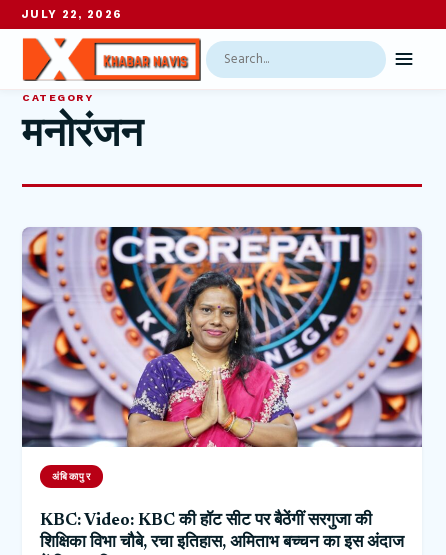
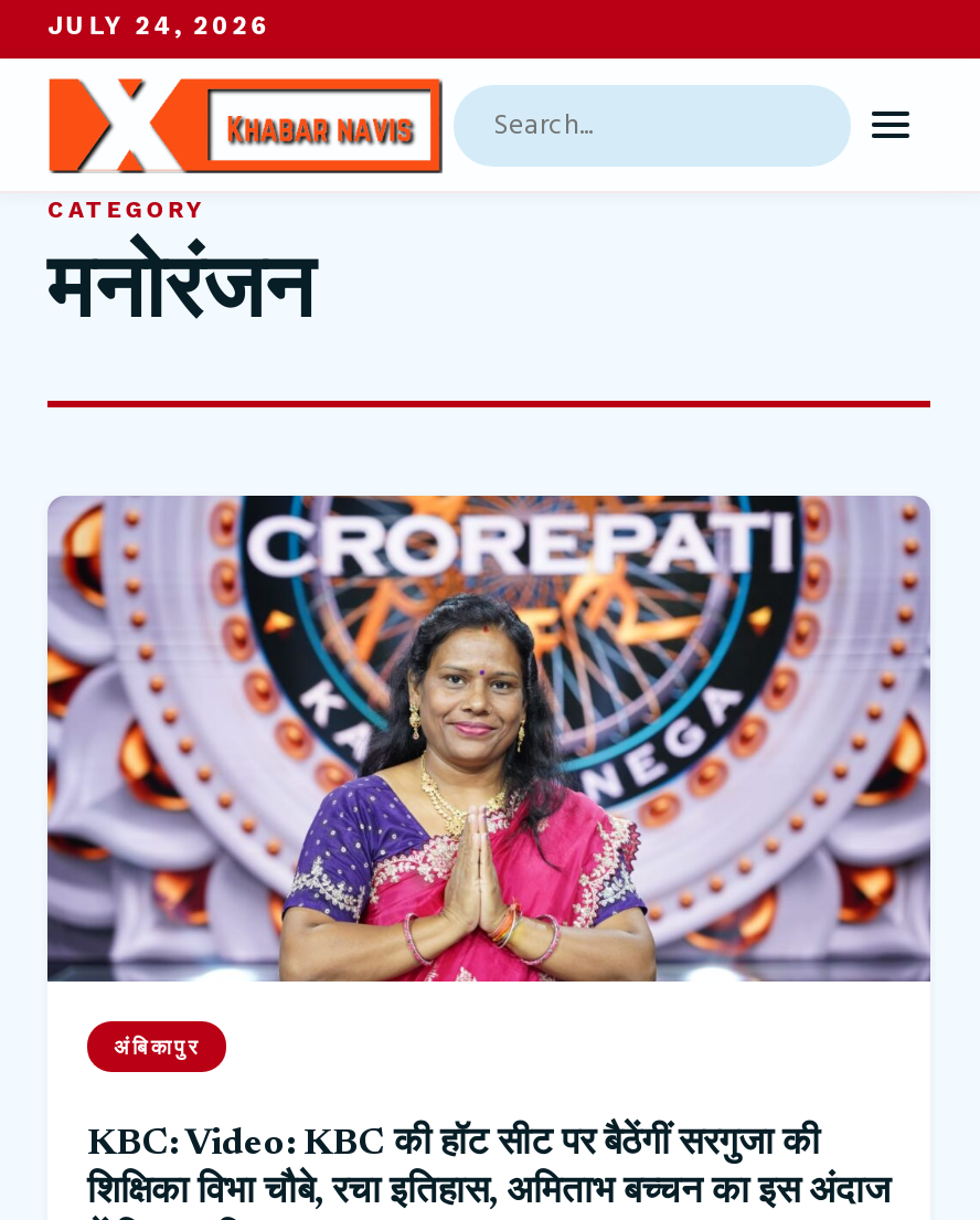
[22,8,122,21] JULY 22, 2026 -> [47,12,271,41] JULY 24, 2026

